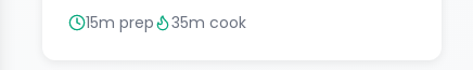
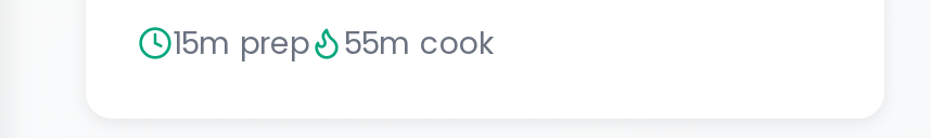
[86,12,246,33] 15m prep 35m cook -> [173,22,494,65] 15m prep 55m cook

